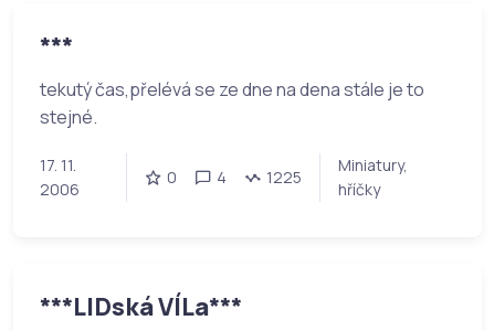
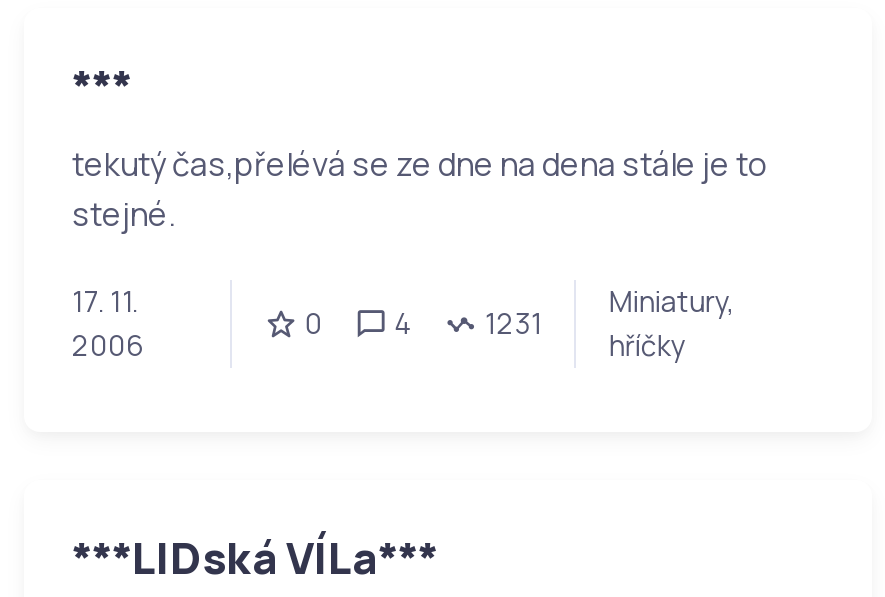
[167,167,302,188] 0 4 1225 -> [305,304,543,342] 0 4 1231

